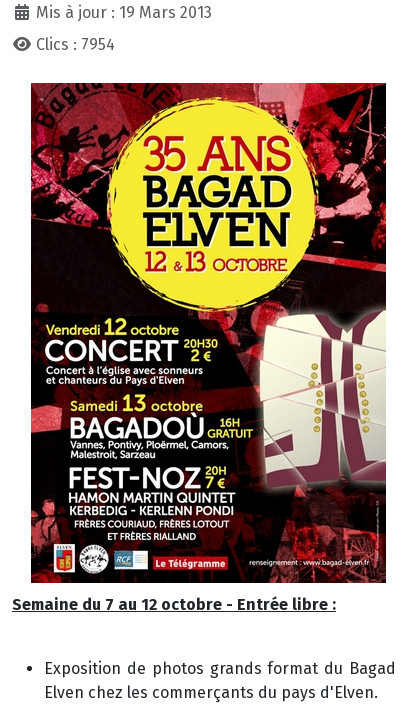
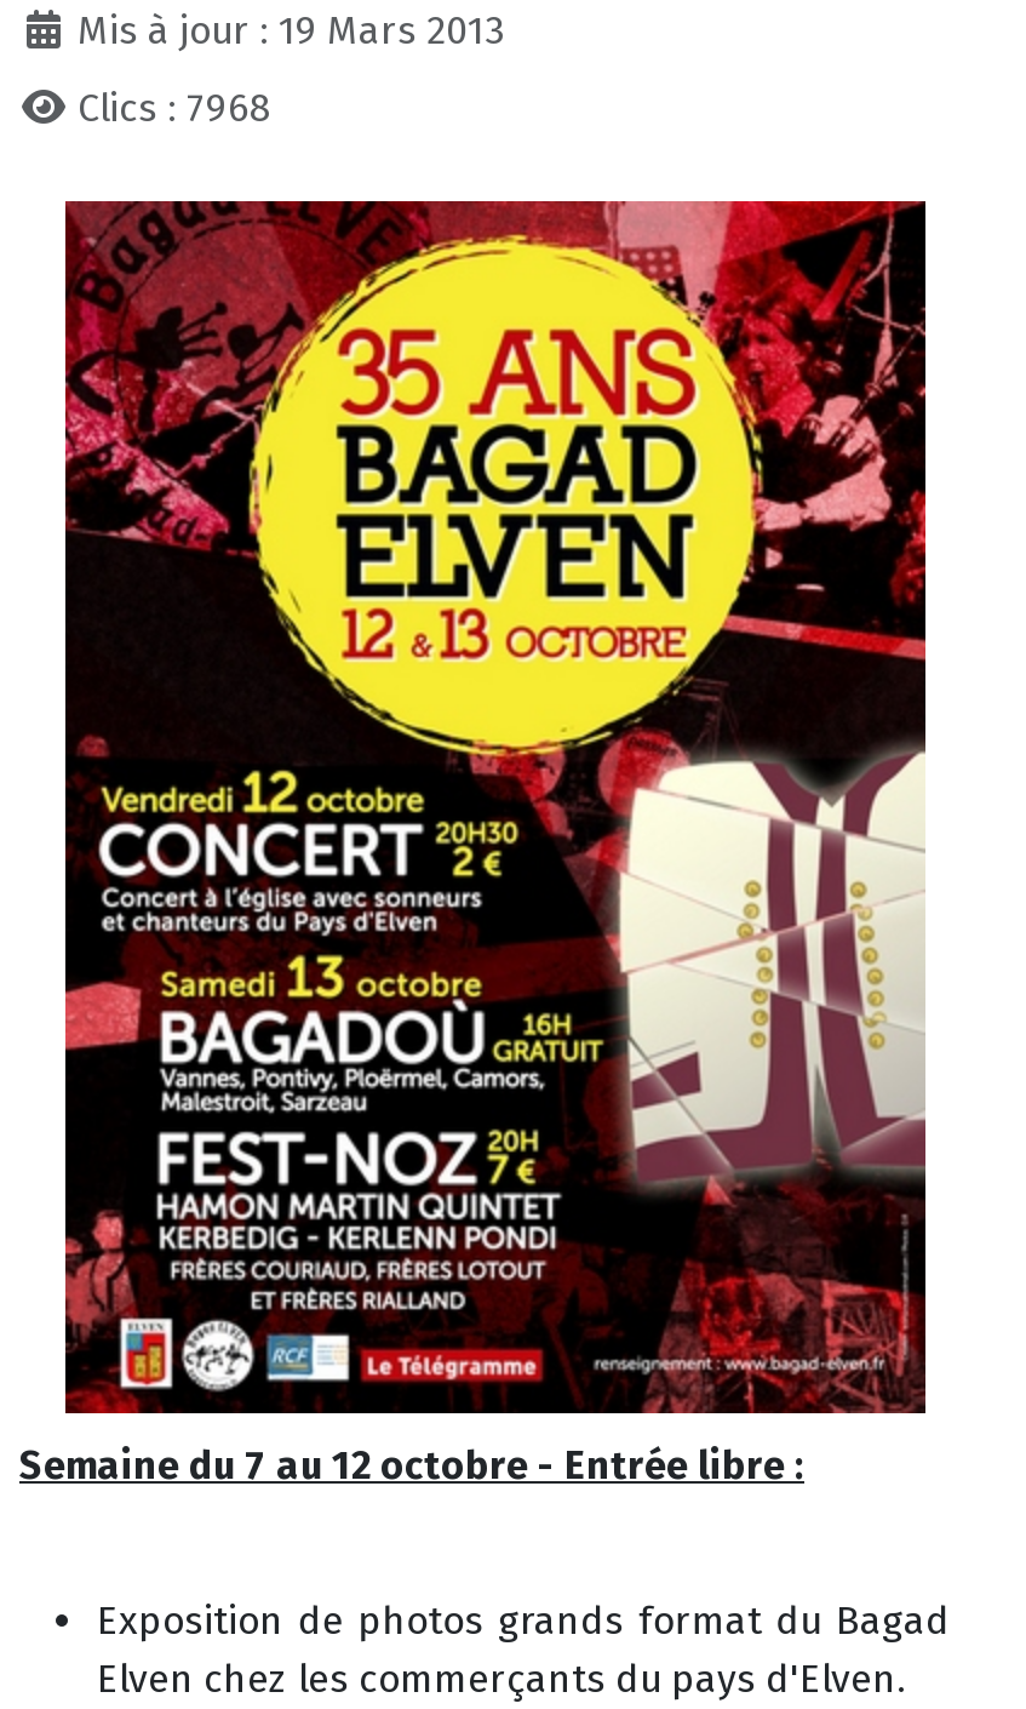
[36,35,115,54] Clics : 7954 -> [78,85,271,131] Clics : 7968

